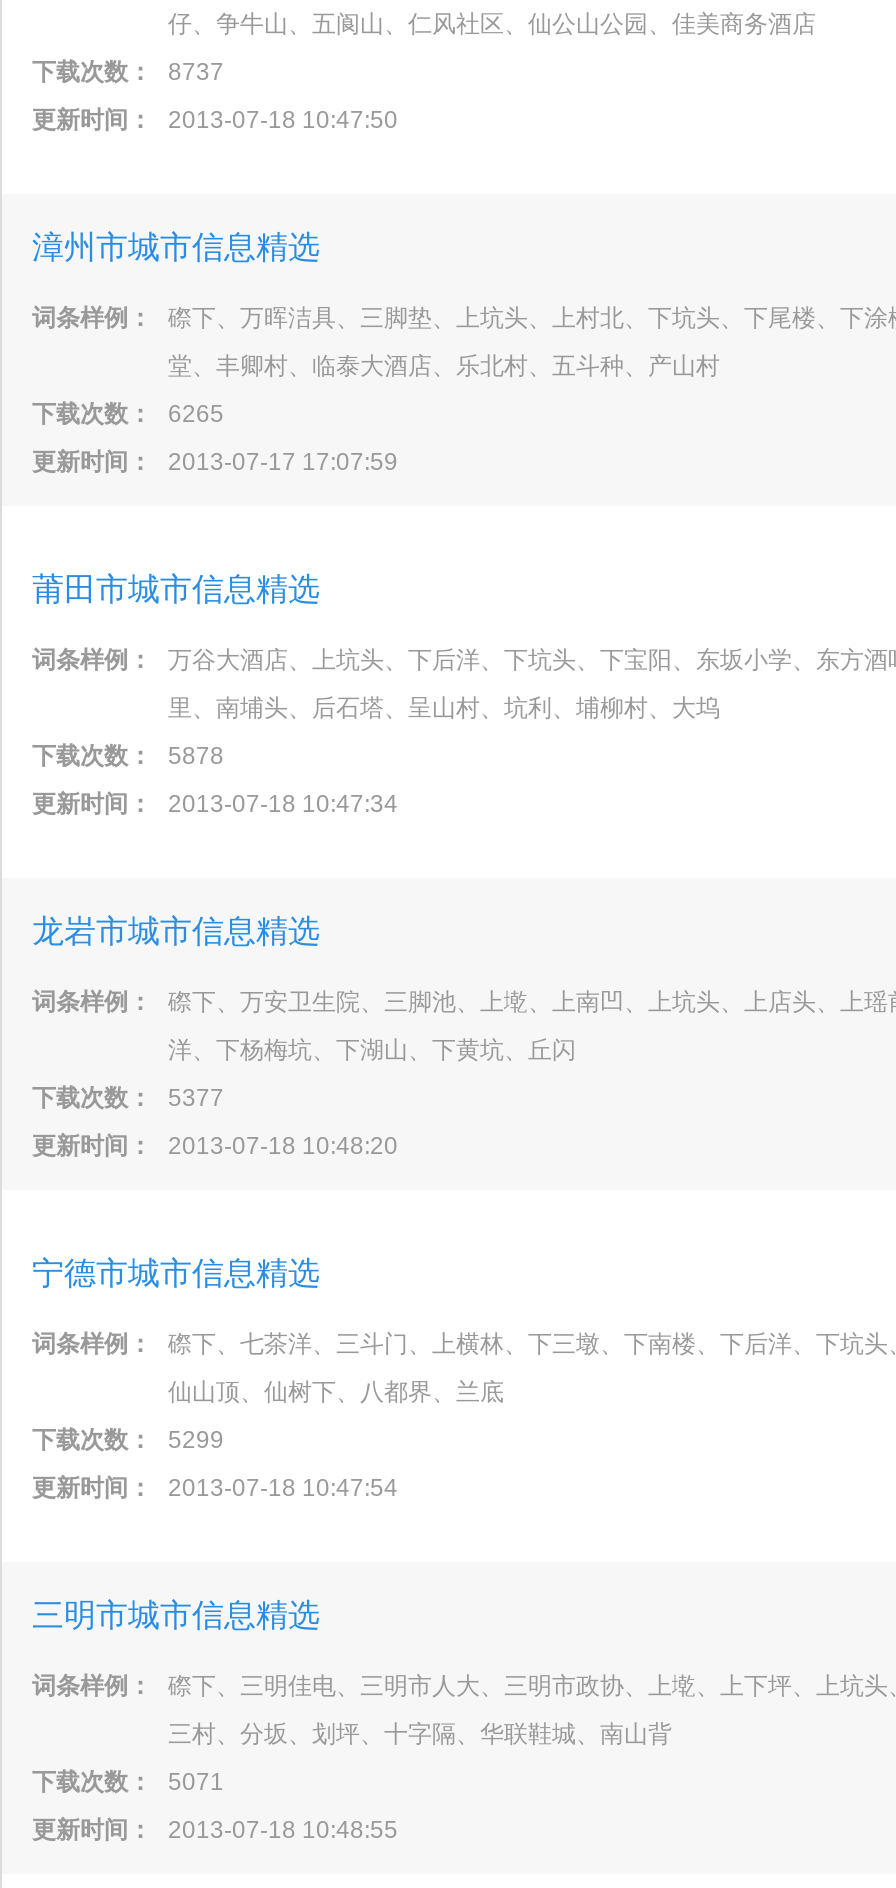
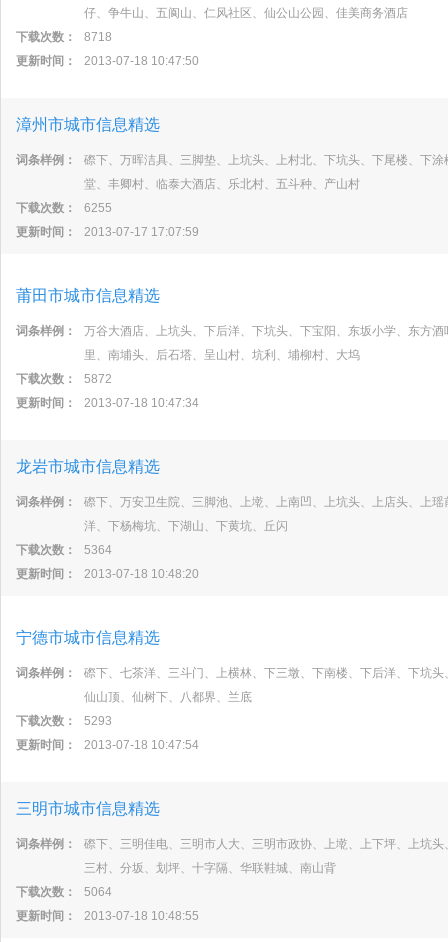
[32,58,224,86] 下载次数： 8737 -> [16,30,112,44] 下载次数： 8718
[32,400,224,428] 下载次数： 6265 -> [16,201,112,215] 下载次数： 6255
[32,742,224,770] 下载次数： 5878 -> [16,372,112,386] 下载次数： 5872
[32,1084,224,1112] 下载次数： 5377 -> [16,543,112,557] 下载次数： 5364
[32,1426,224,1454] 下载次数： 5299 -> [16,714,112,728] 下载次数： 5293
[32,1768,224,1796] 下载次数： 5071 -> [16,885,112,899] 下载次数： 5064

